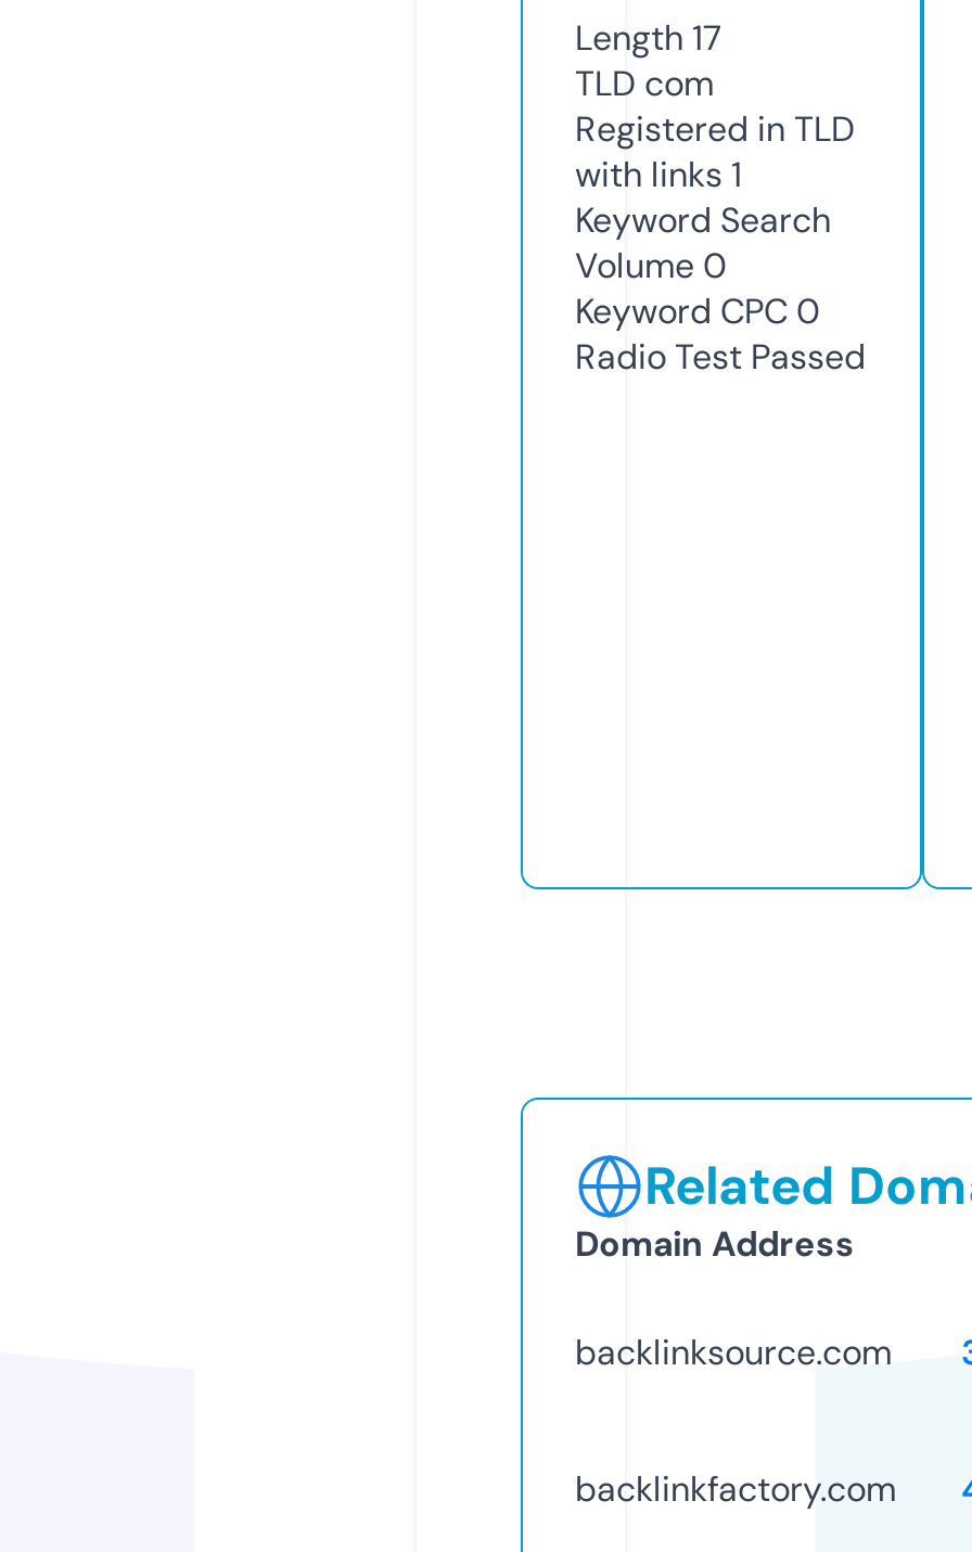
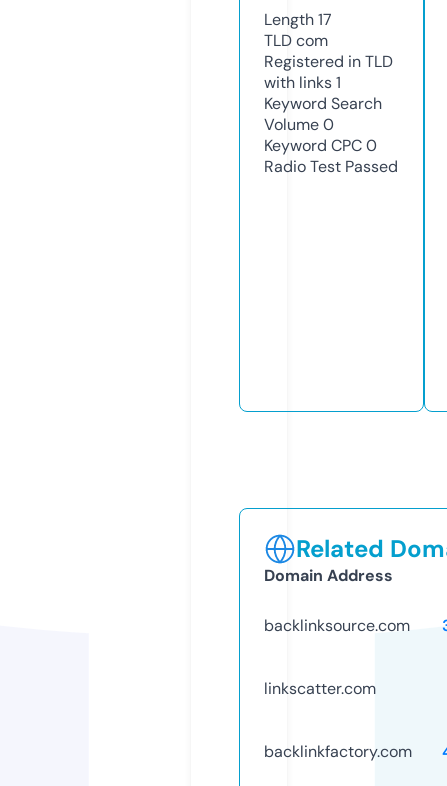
none -> [264,678,376,699] linkscatter.com

